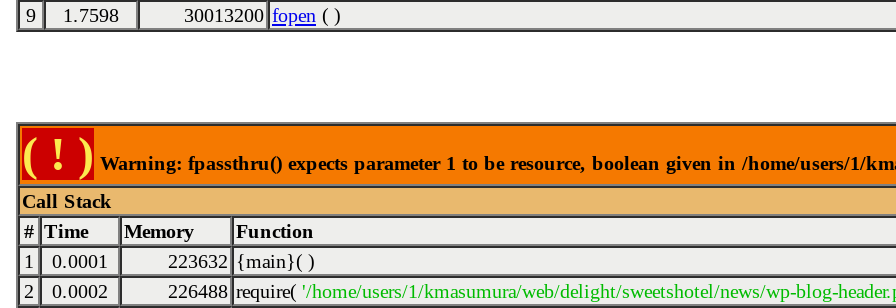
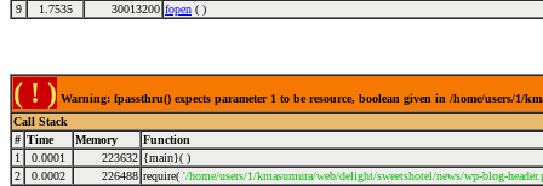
[26,4,119,26] 9 1.7598 -> [16,2,72,16] 9 1.7535

